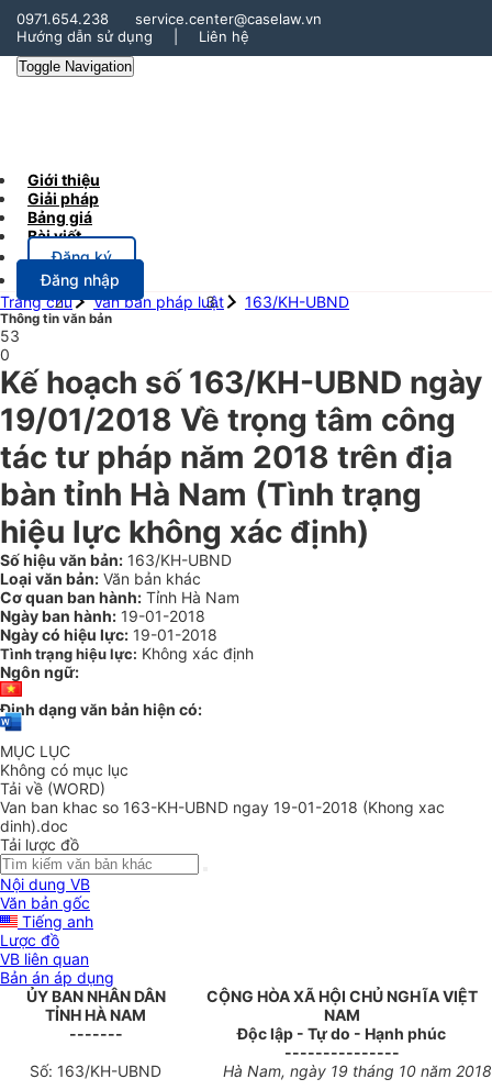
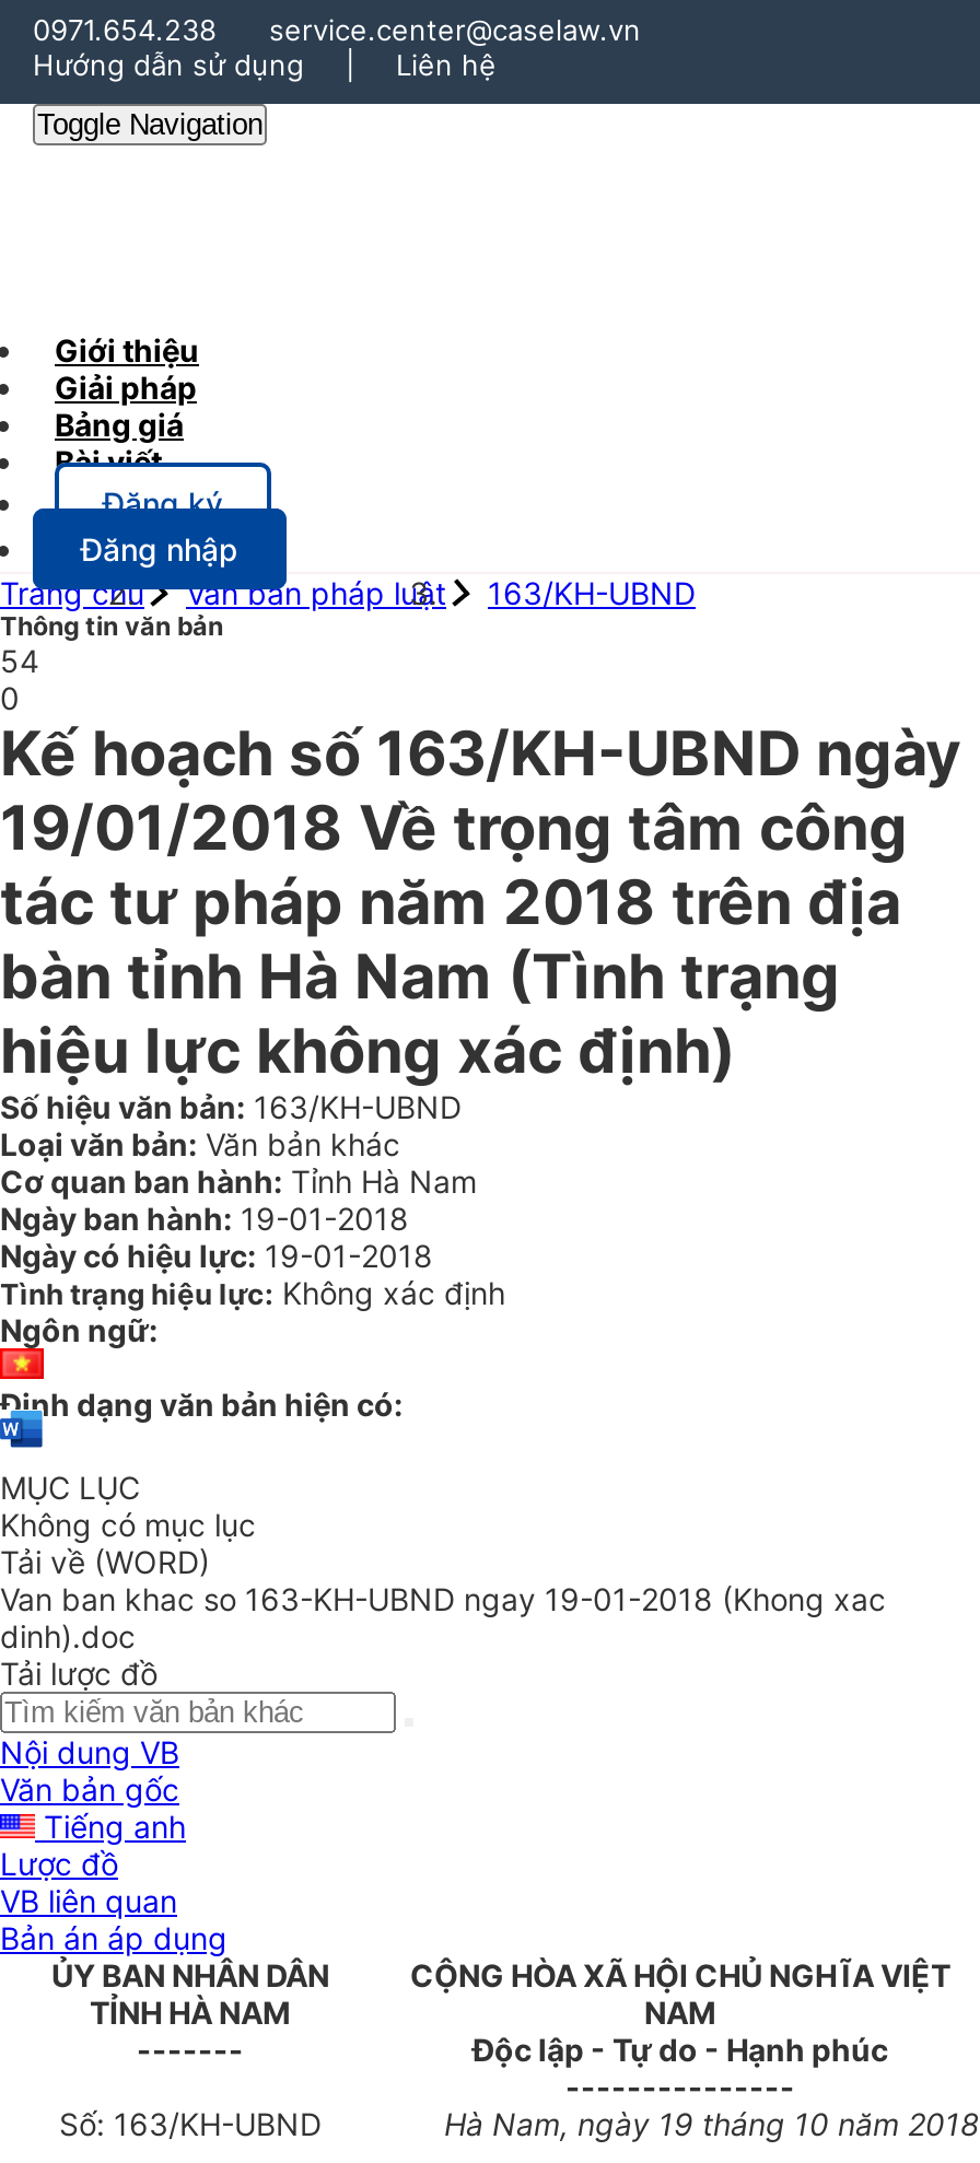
[0,326,20,345] 53 -> [0,642,39,679] 54

